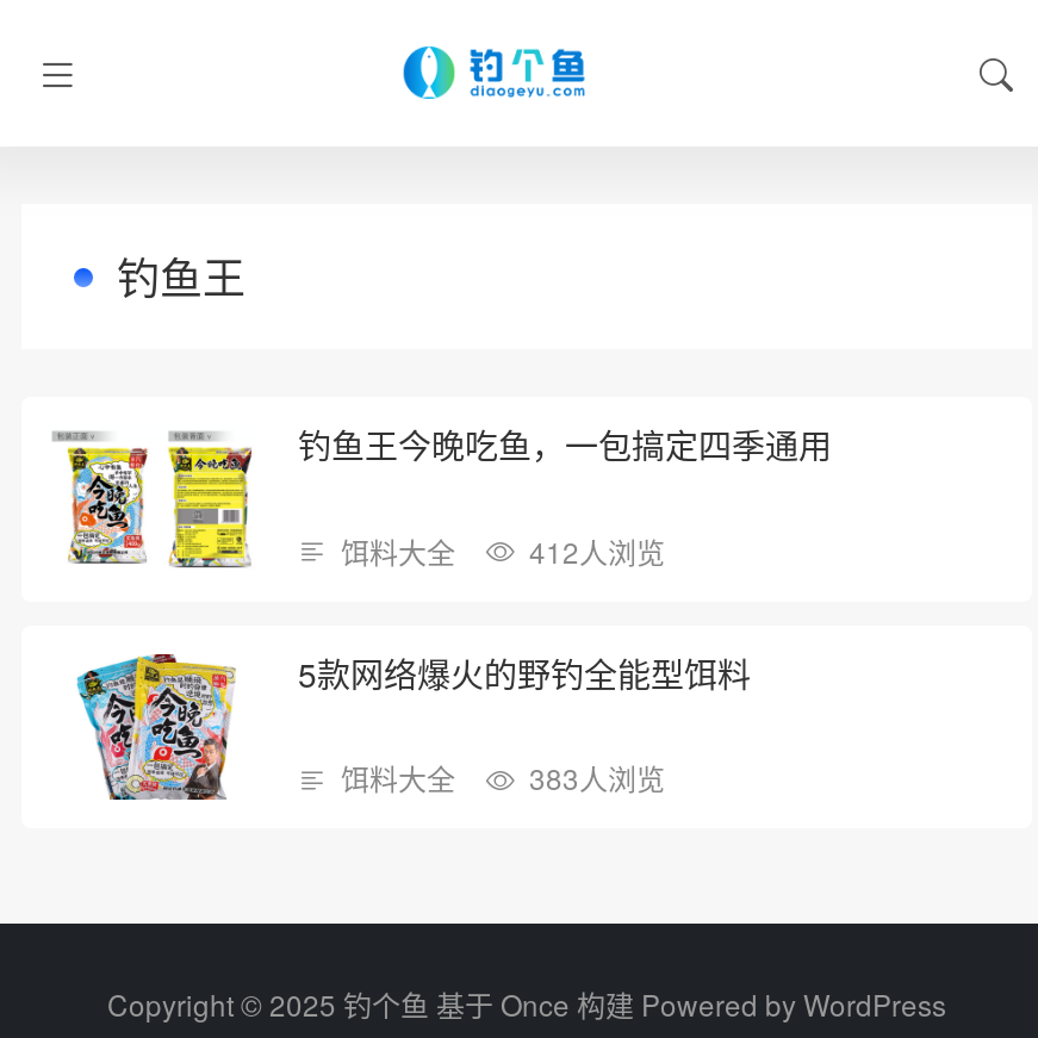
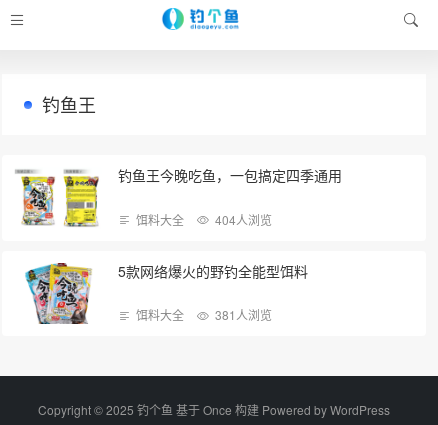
[341,529,665,570] 饵料大全 412人浏览 -> [136,211,272,228] 饵料大全 404人浏览
[341,757,665,798] 饵料大全 383人浏览 -> [136,306,272,323] 饵料大全 381人浏览

